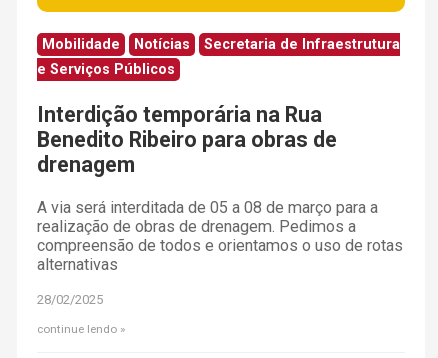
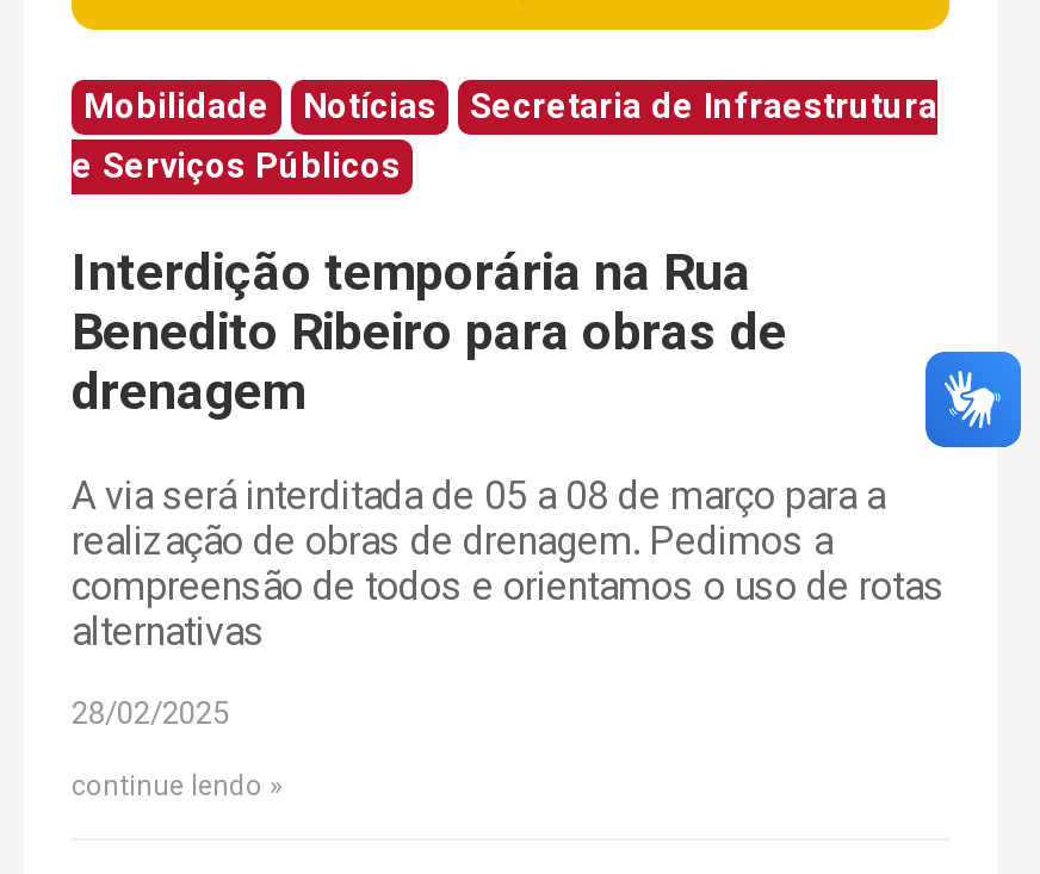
none -> [923,348,1023,451] [image]

